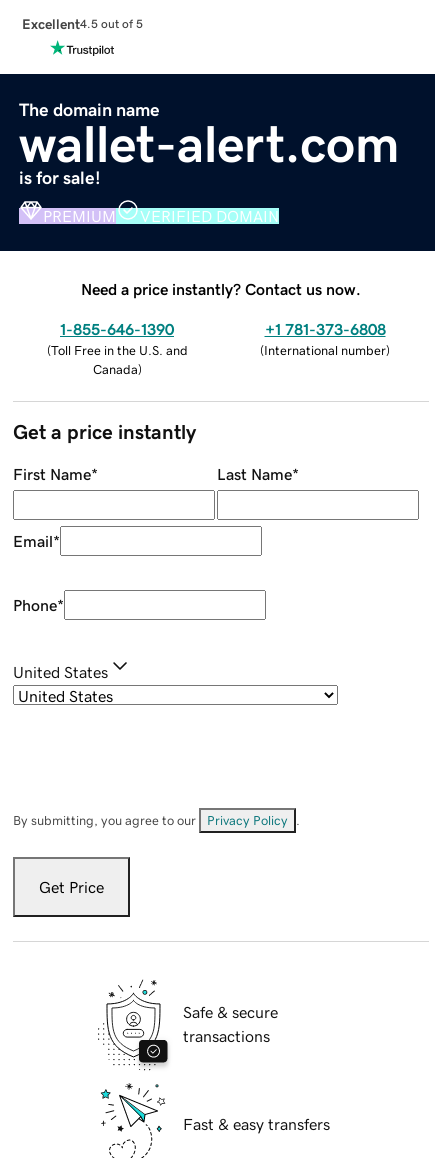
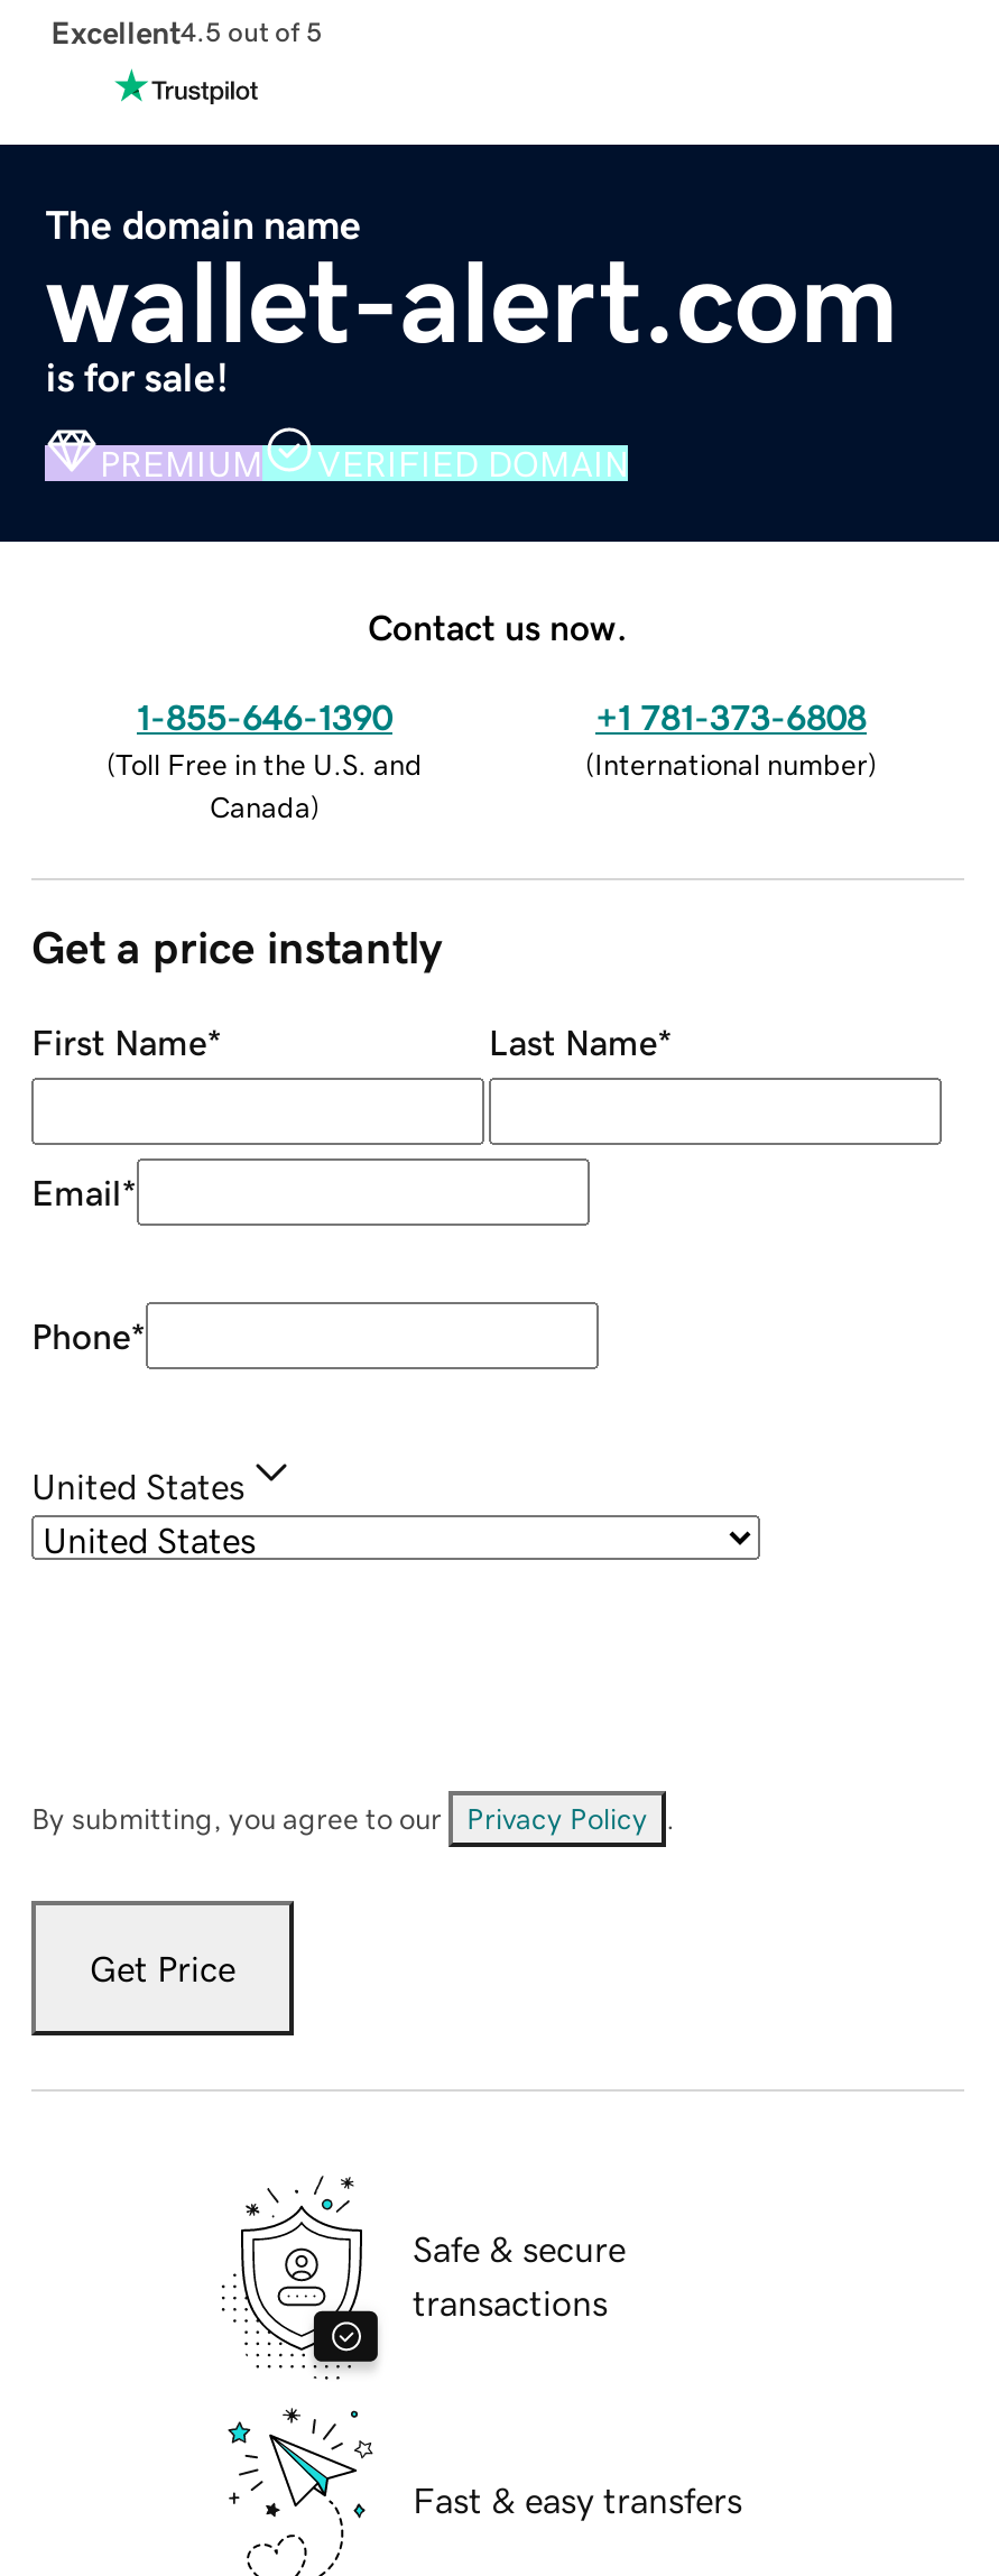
[81,281,361,297] Need a price instantly? Contact us now. -> [368,608,628,644] Contact us now.

